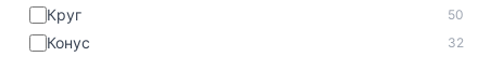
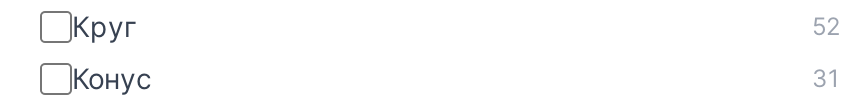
[448,6,464,23] 50 -> [812,11,840,41] 52
[448,34,464,51] 32 -> [812,63,840,93] 31

